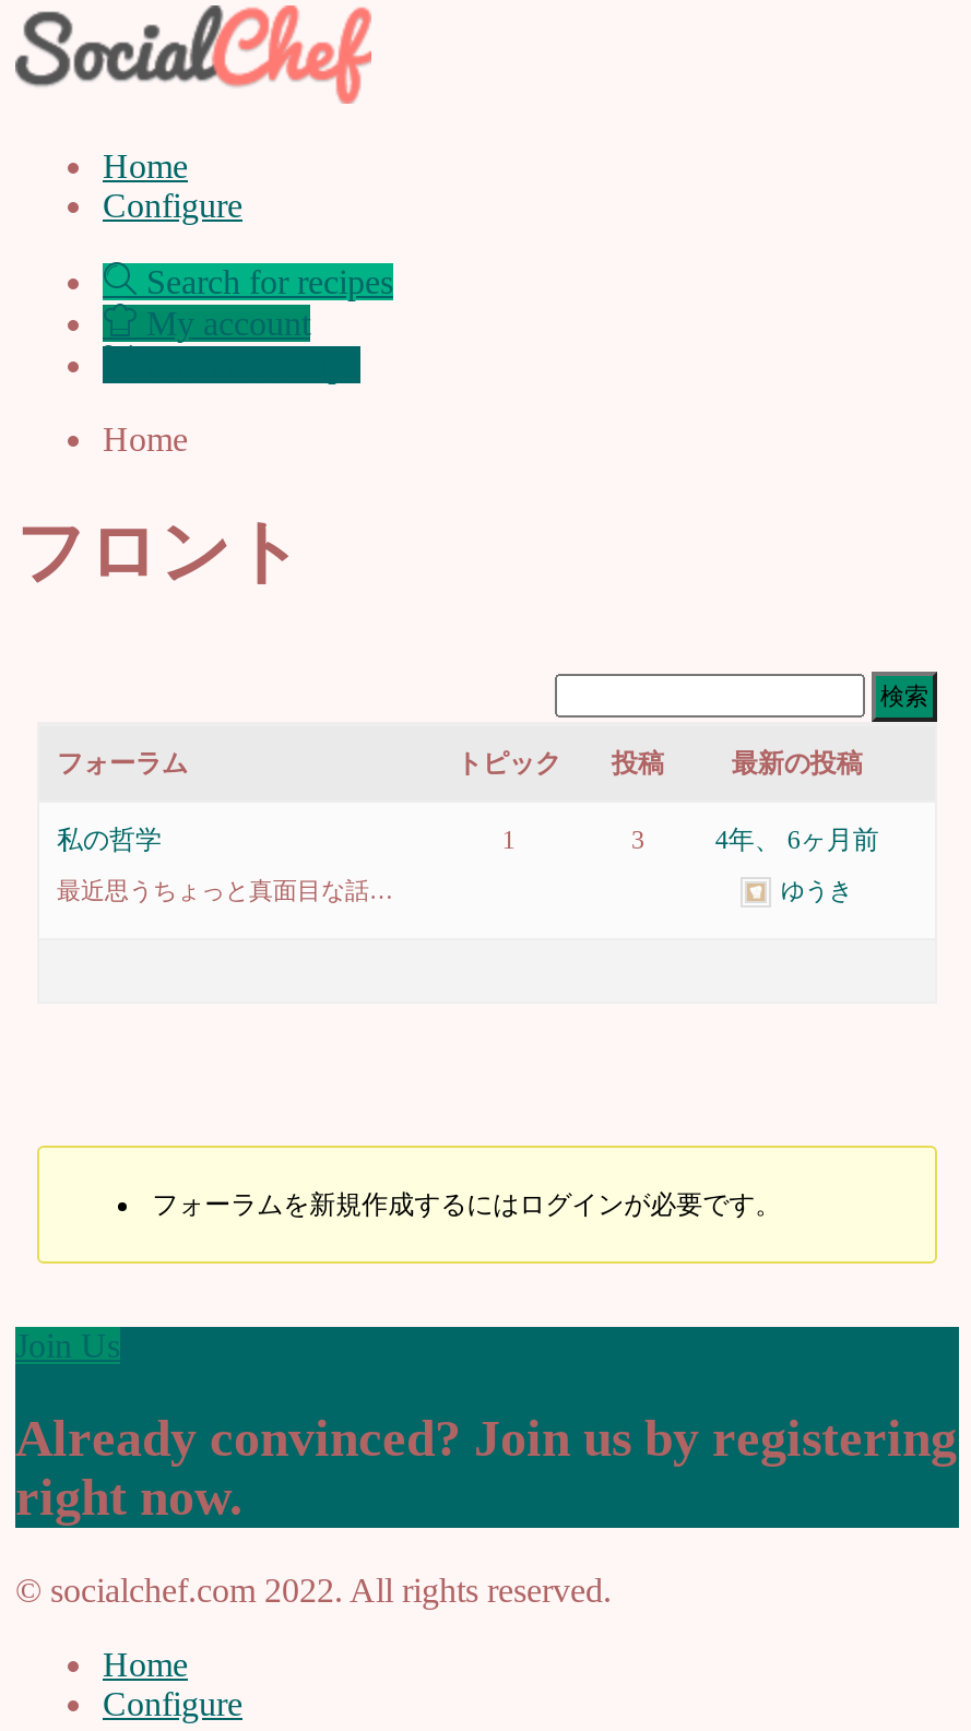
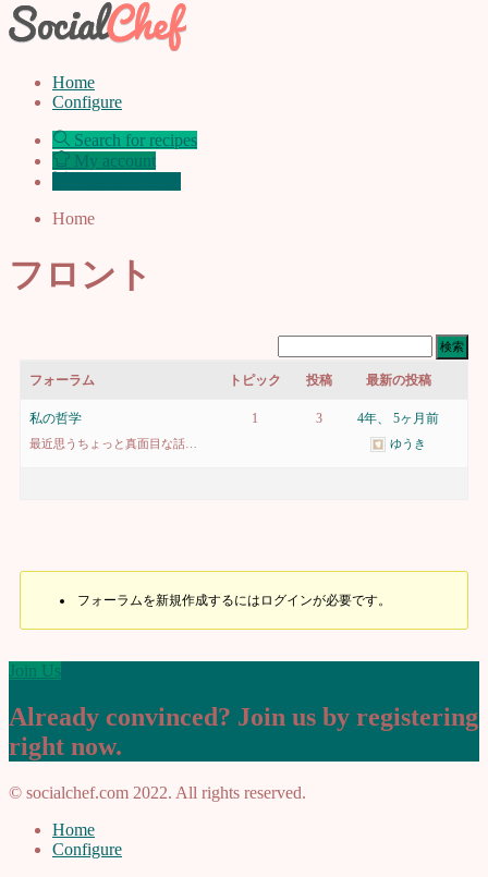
[715,824,879,855] 4年、 6ヶ月前 -> [358,411,439,426] 4年、 5ヶ月前

